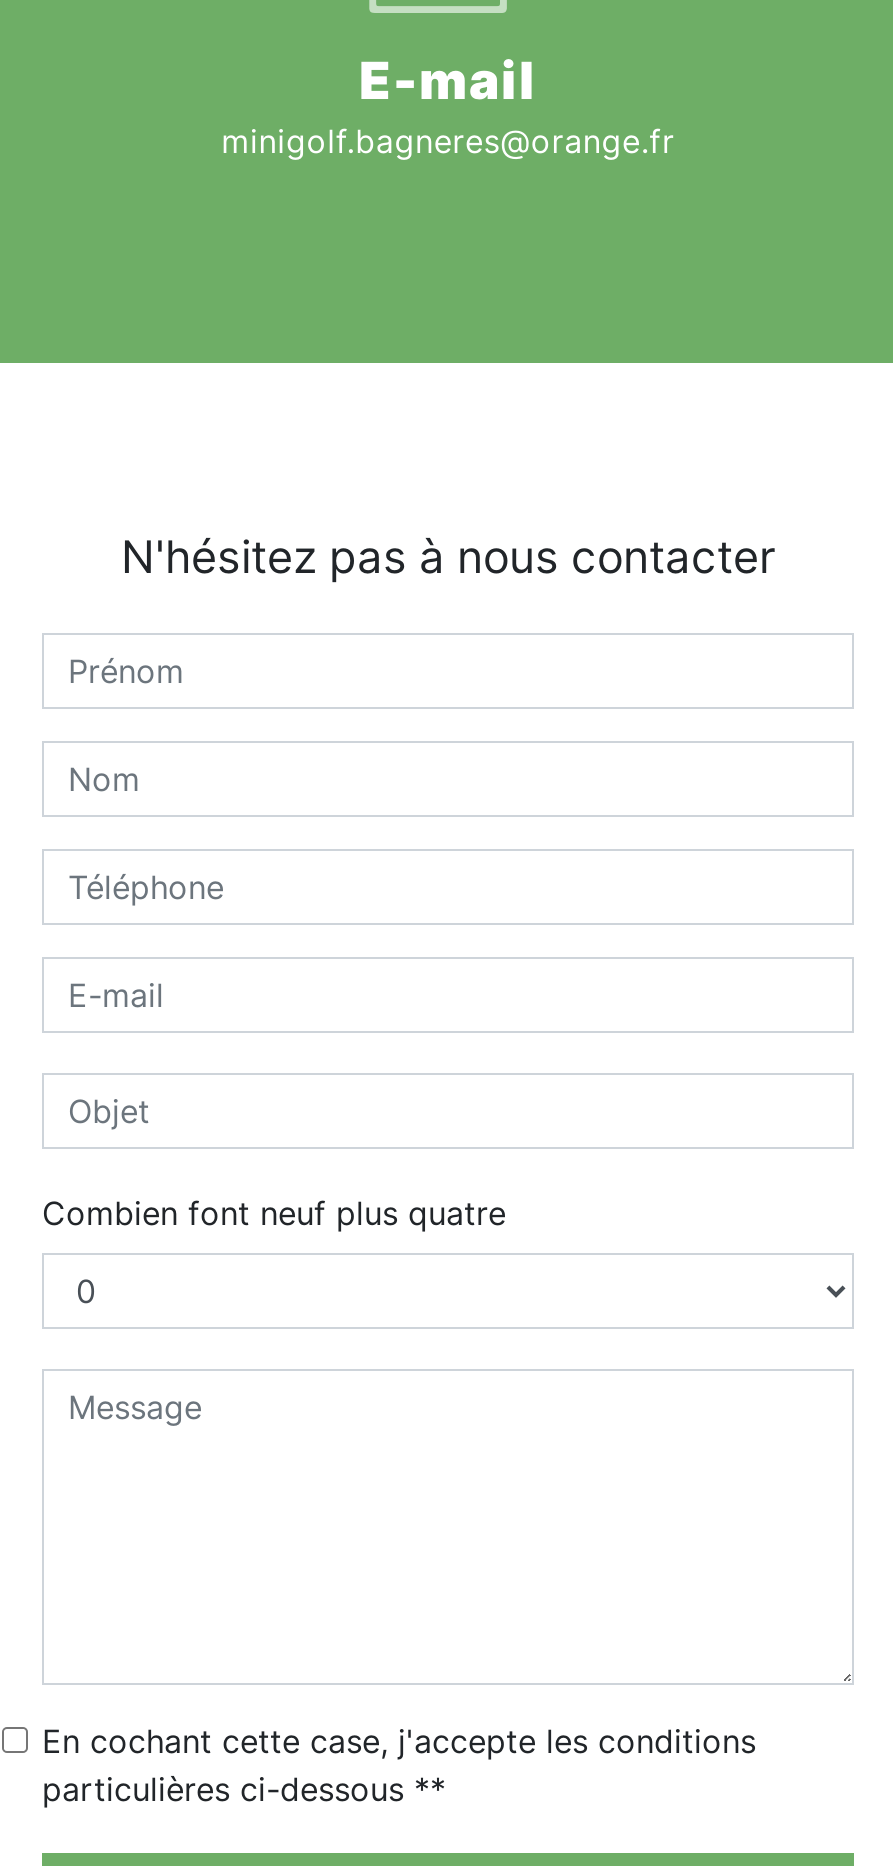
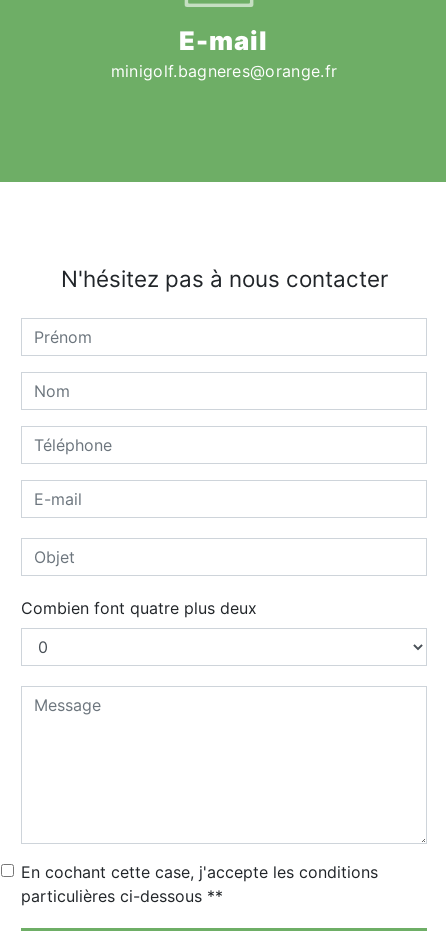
[42,1193,506,1233] Combien font neuf plus quatre -> [21,597,257,617] Combien font quatre plus deux

